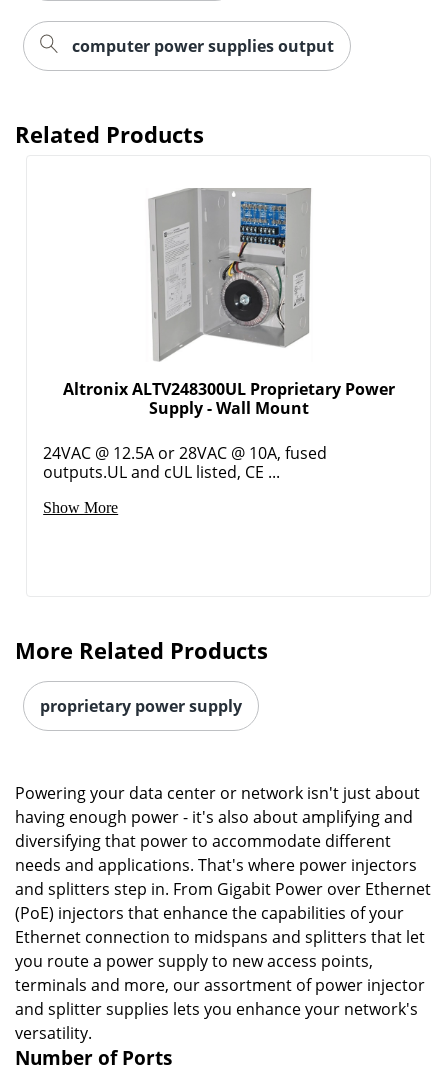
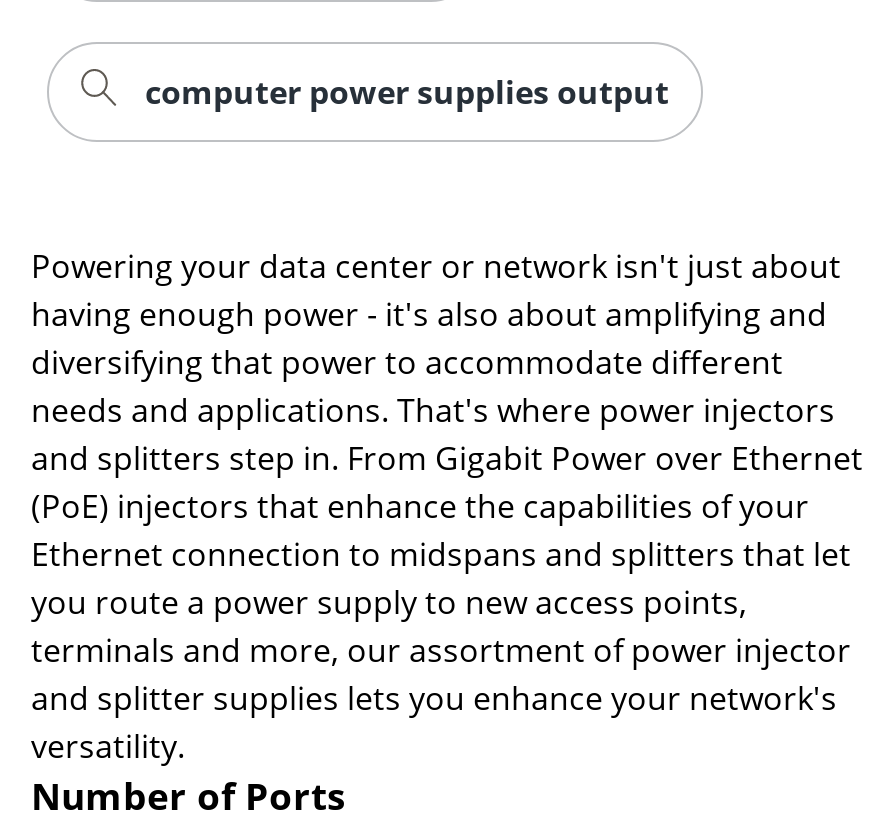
[15,119,204,149] Related Products -> none
[43,187,395,516] [image] | Altronix ALTV248300UL Proprietary Power | Supply - Wall Mount | 24VAC @ 12.5A or 28VAC @ 10A, fused | outputs.UL and cUL listed, CE ... | Show More -> none
[15,635,268,717] More Related Products | proprietary power supply -> none

